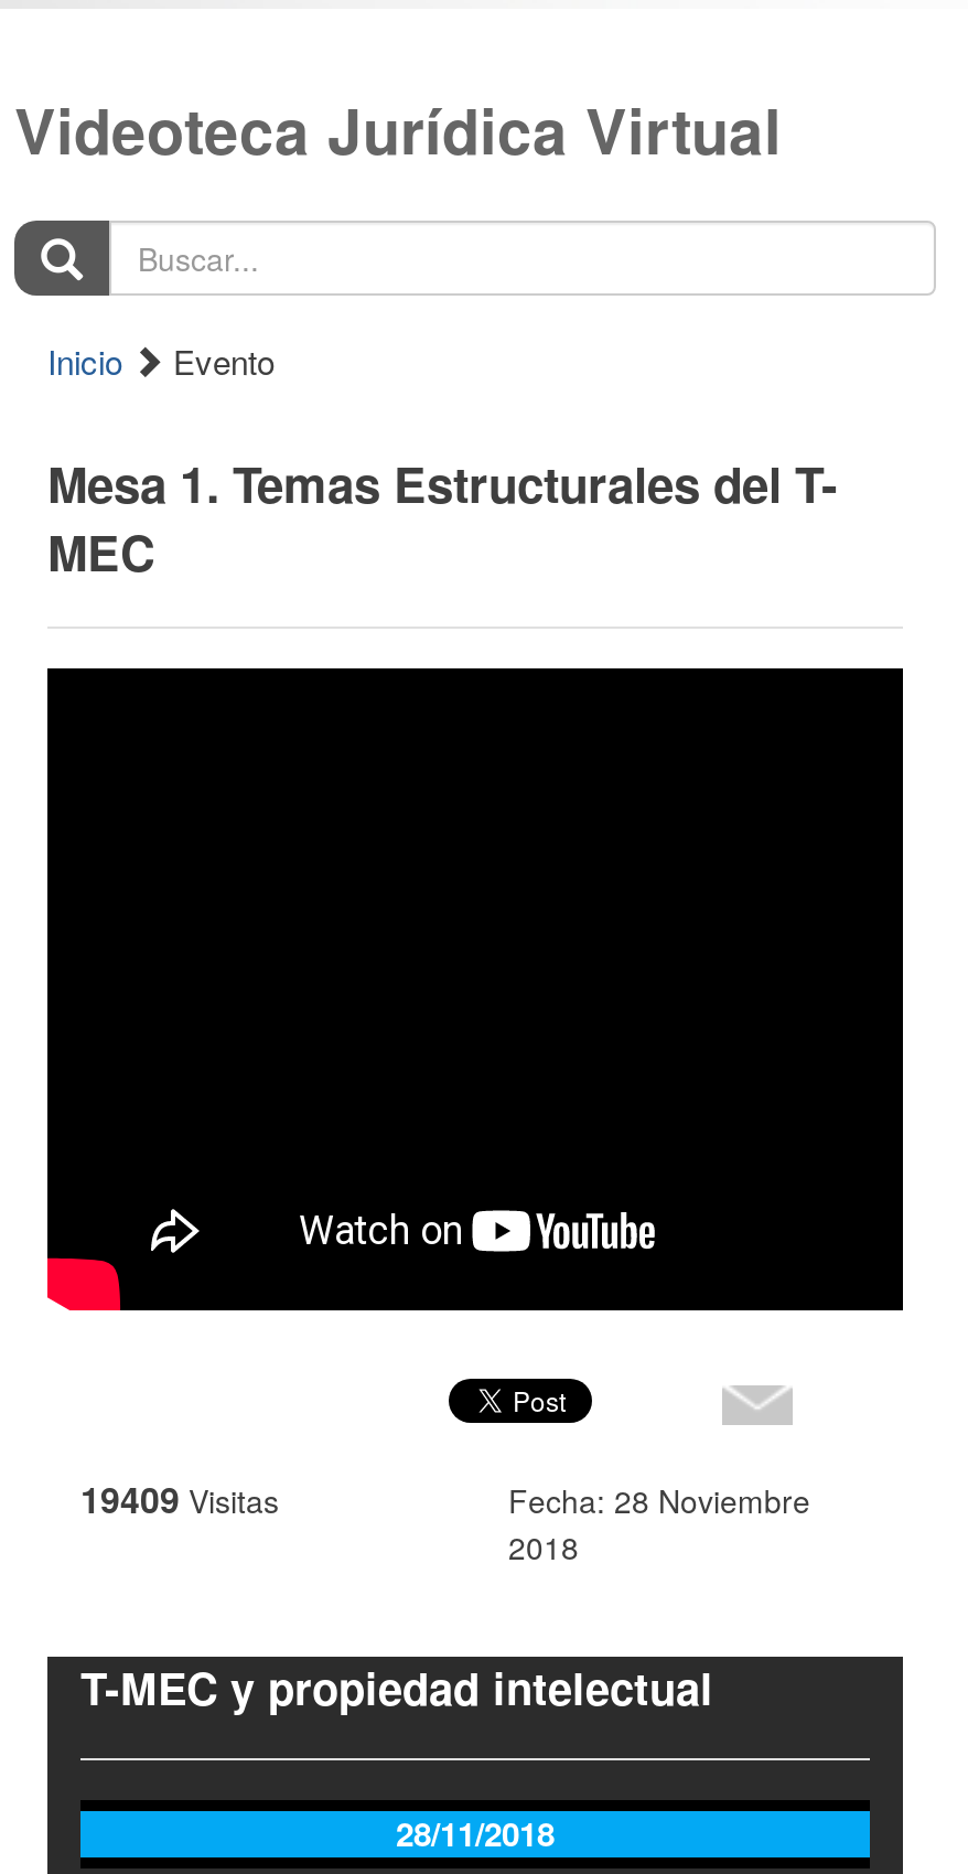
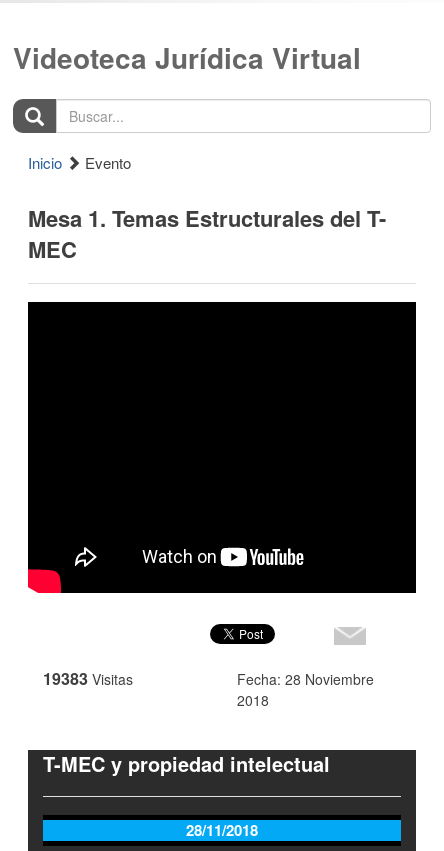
[80,1474,279,1524] 19409 Visitas -> [43,667,133,690] 19383 Visitas

